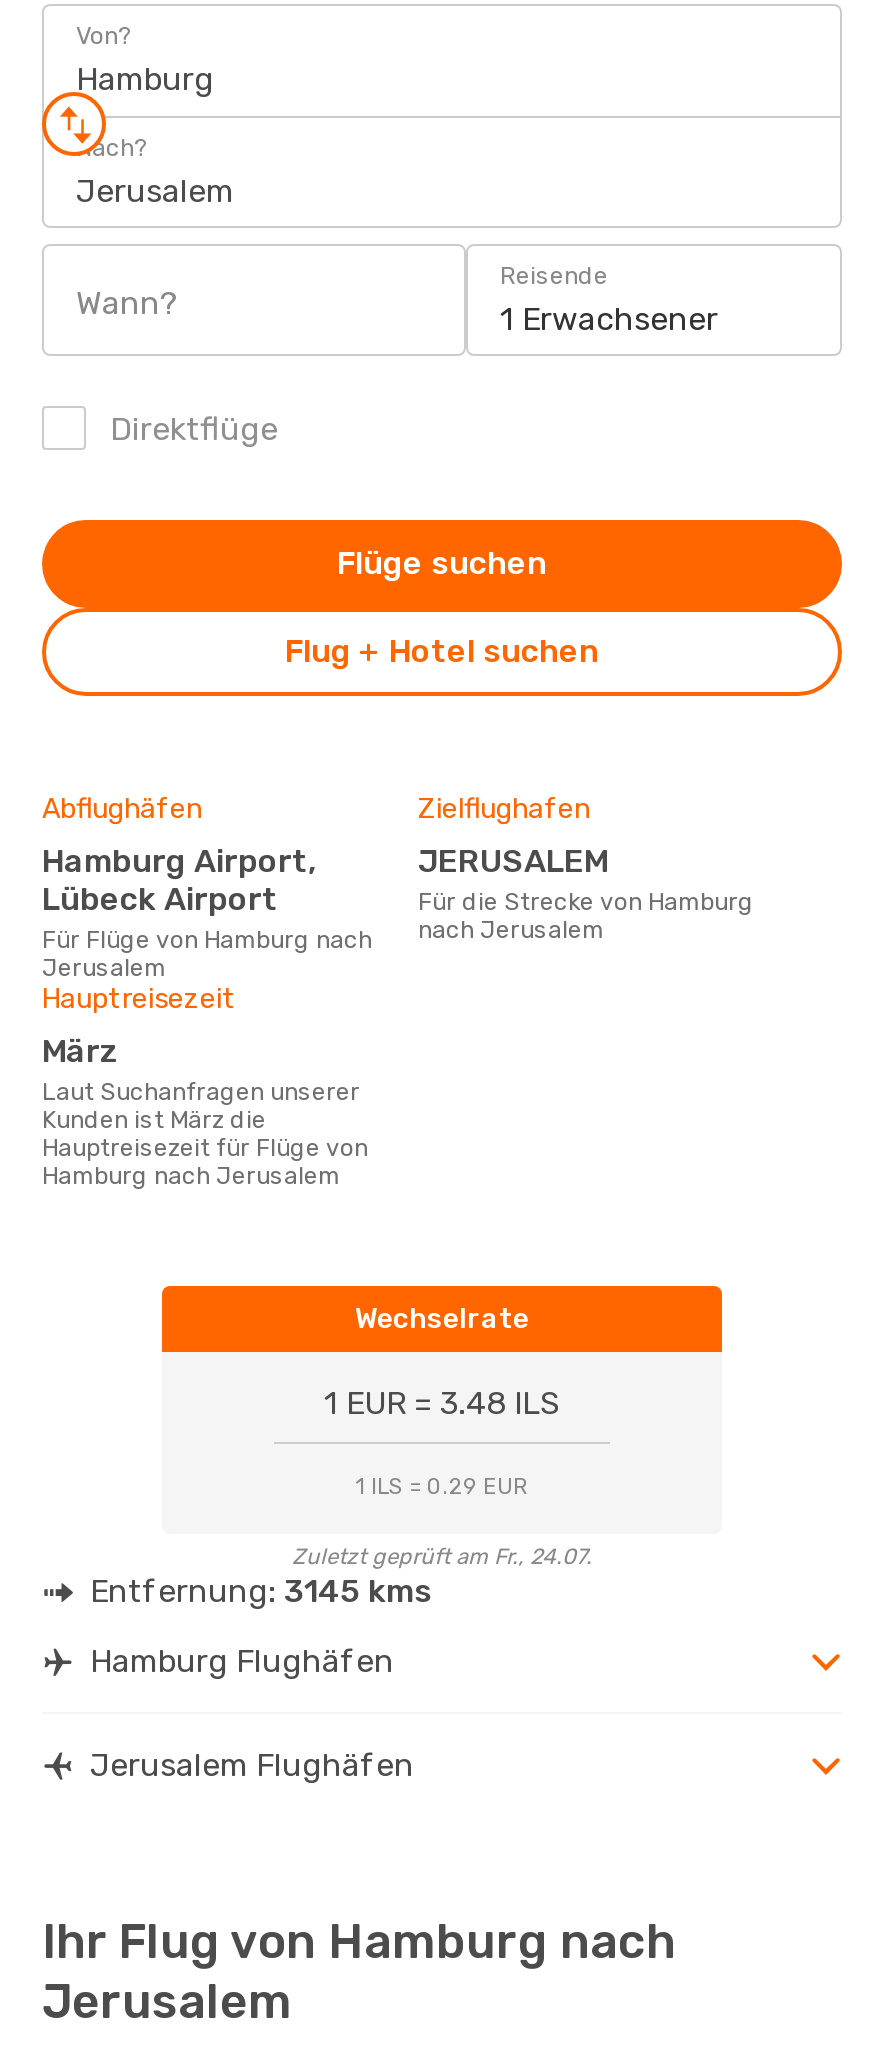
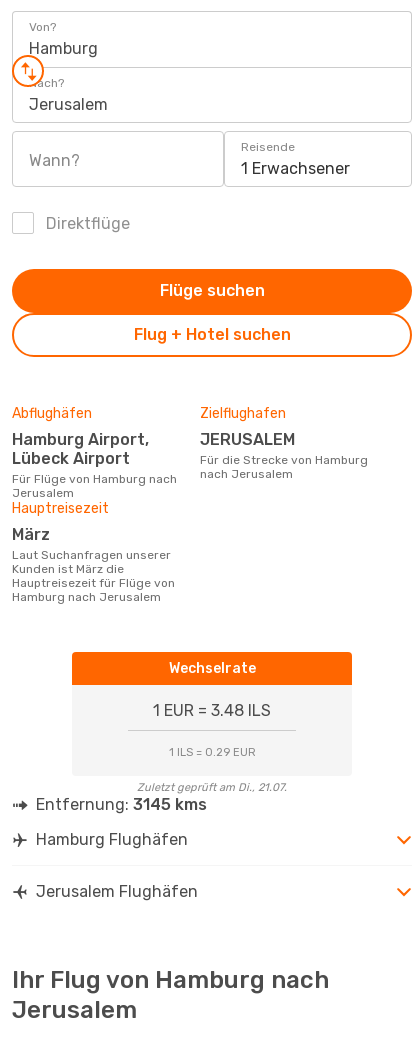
[292,1544,592,1570] Zuletzt geprüft am Fr., 24.07. -> [137,781,287,794] Zuletzt geprüft am Di., 21.07.

